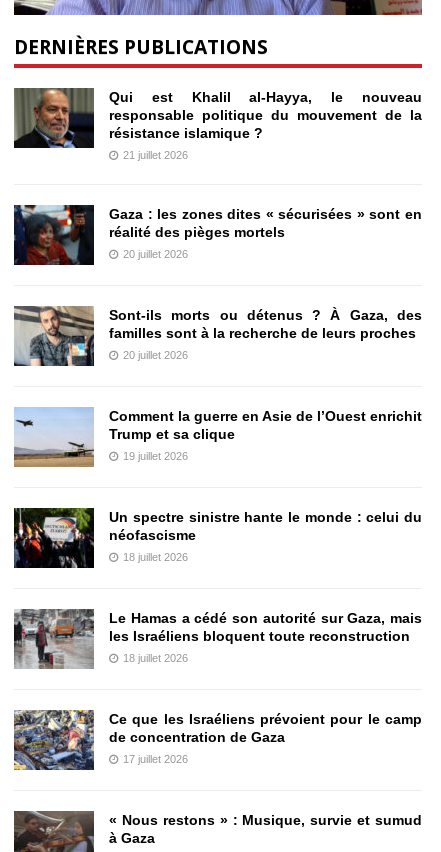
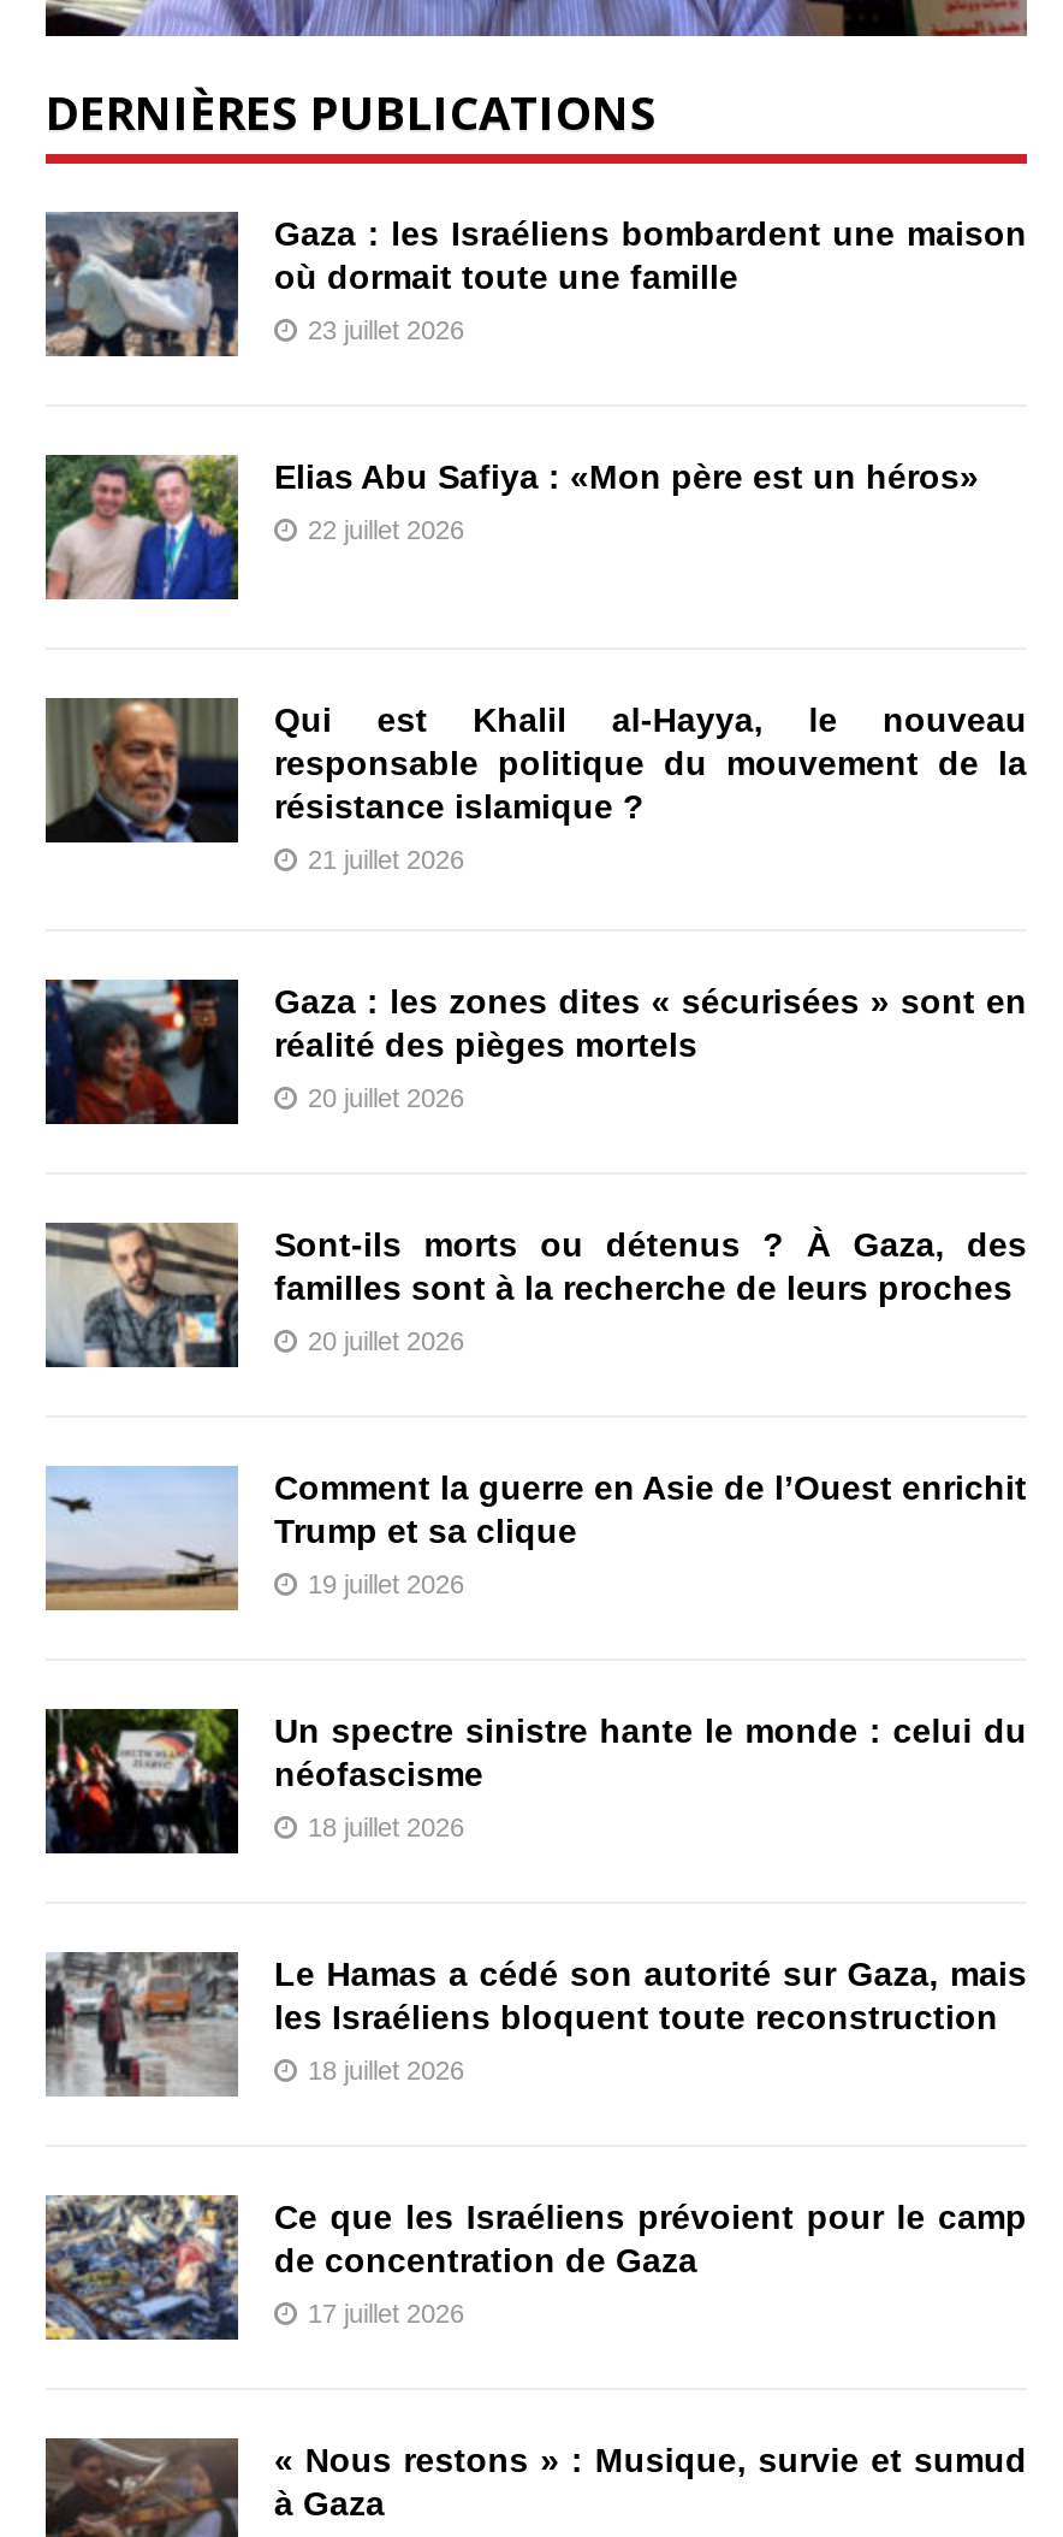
none -> [43,453,979,602] [image] | Elias Abu Safiya : «Mon père est un héros» | 22 juillet 2026
none -> [46,212,1027,359] [image] | Gaza : les Israéliens bombardent une maison | où dormait toute une famille | 23 juillet 2026

